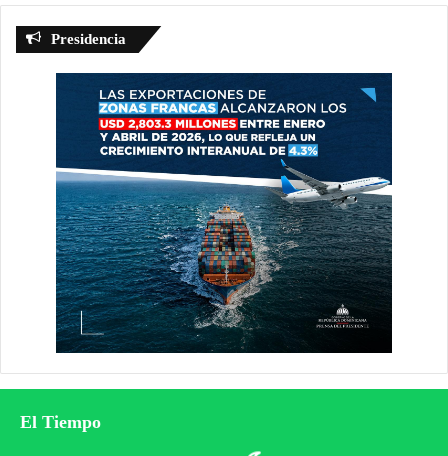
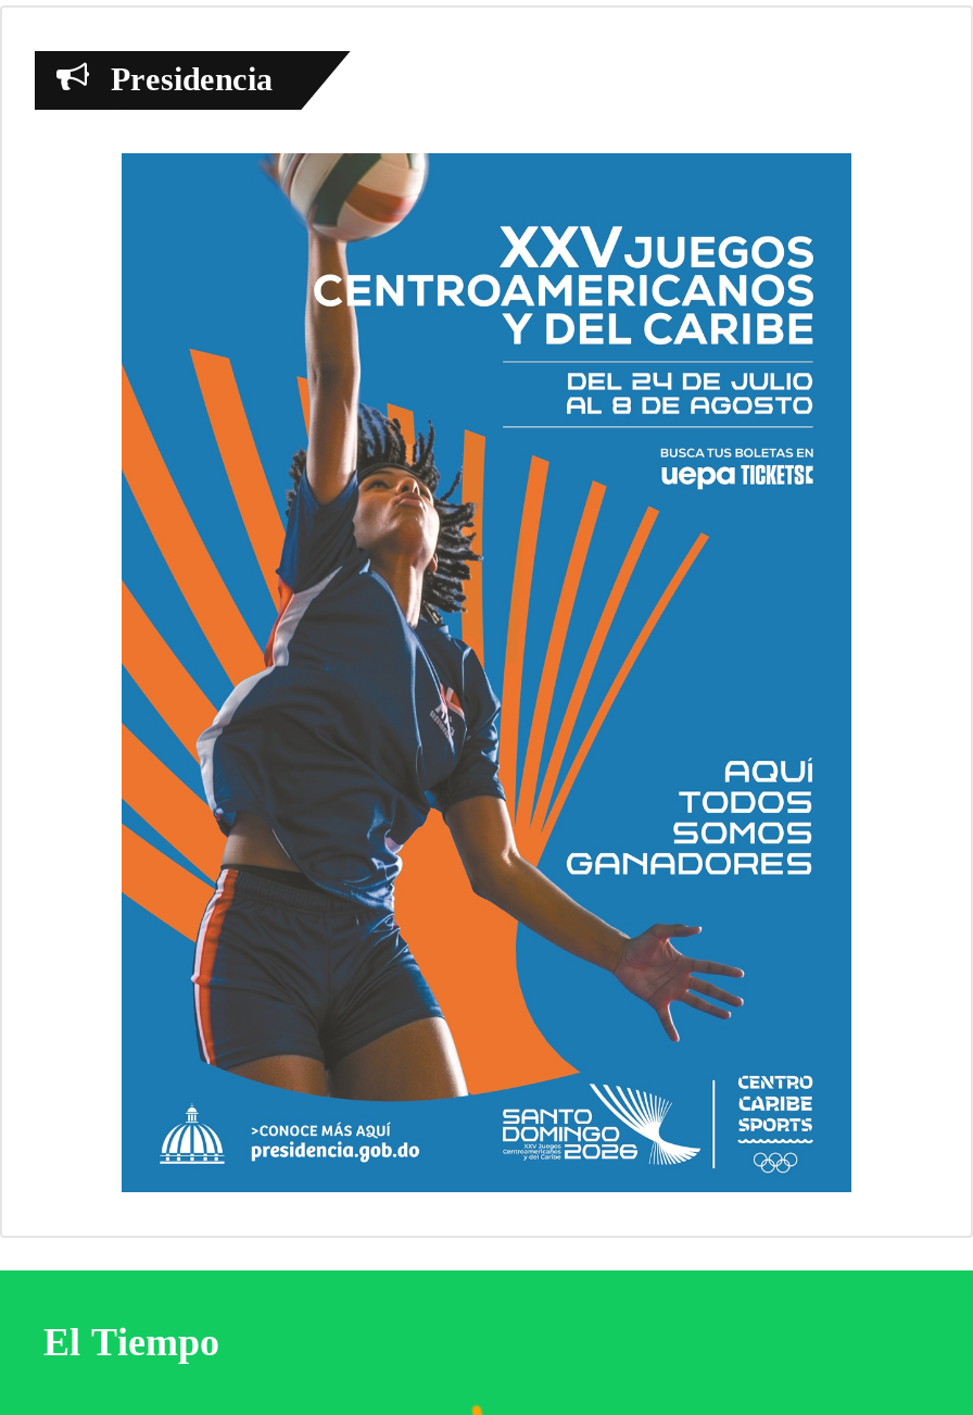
[55,72,393,354] [image] -> [119,152,854,1193] [image]

